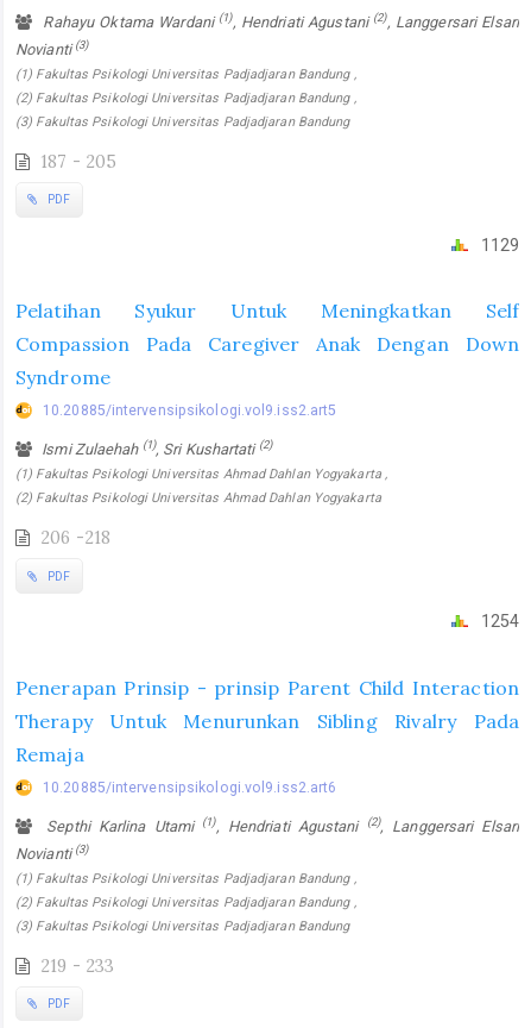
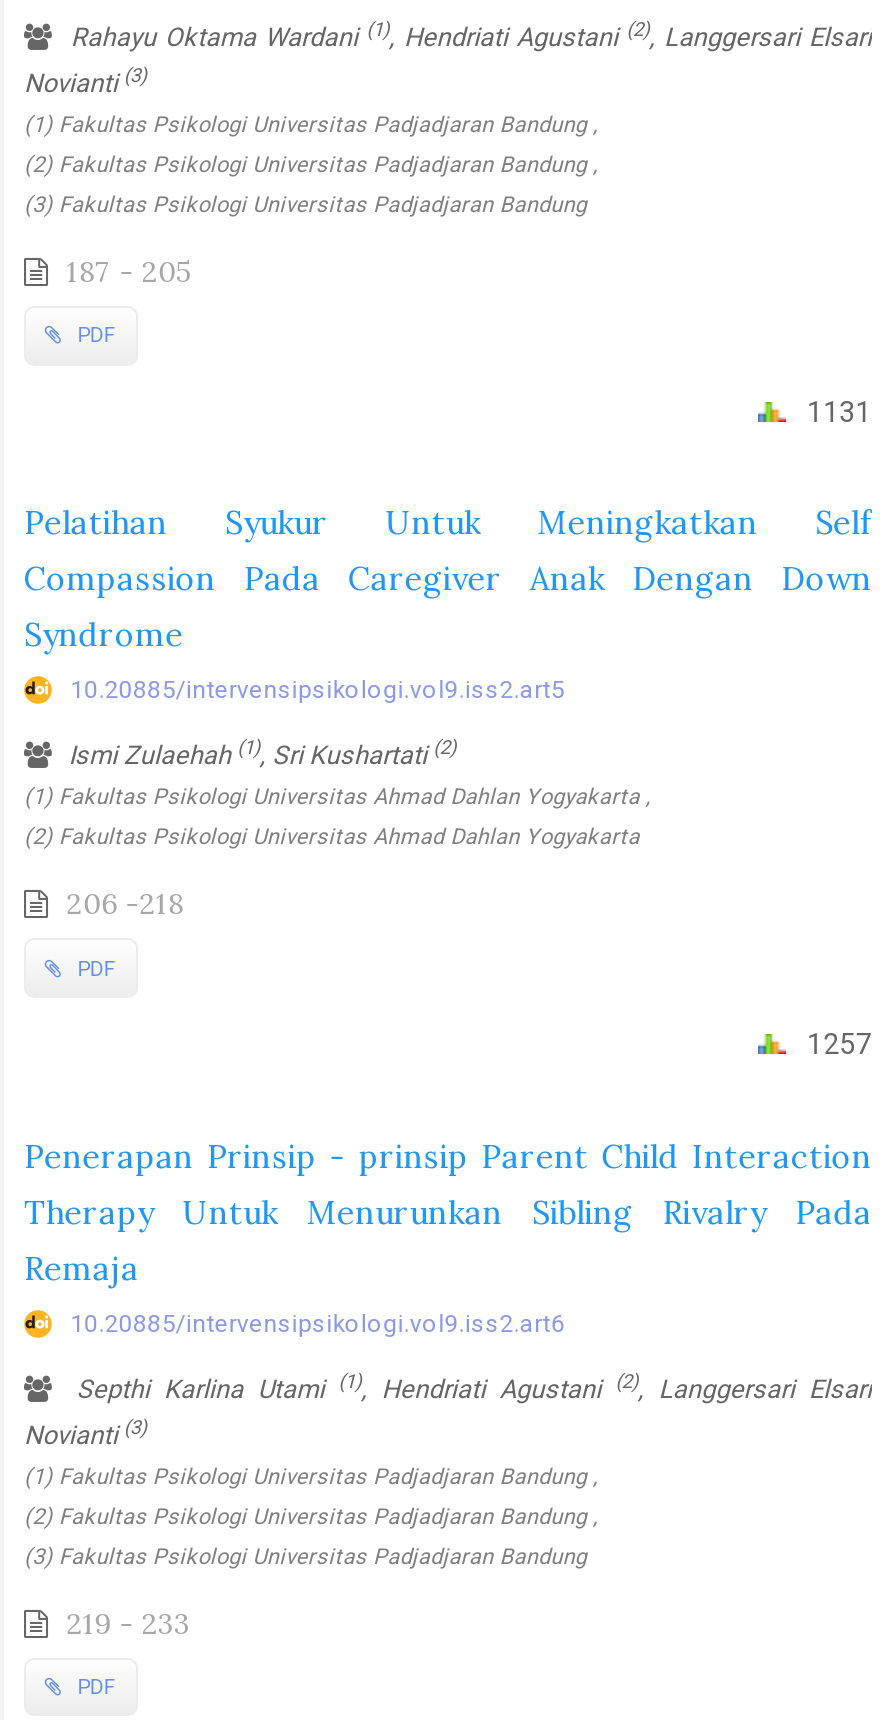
[481,235,519,254] 1129 -> [807,395,872,427] 1131
[481,612,519,631] 1254 -> [807,1028,872,1060] 1257

